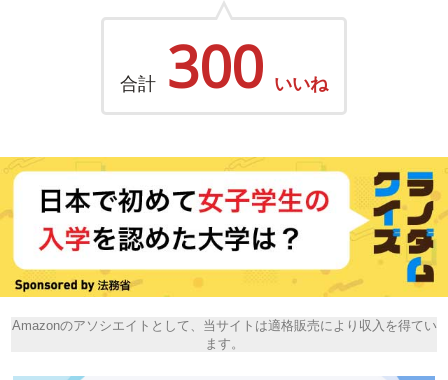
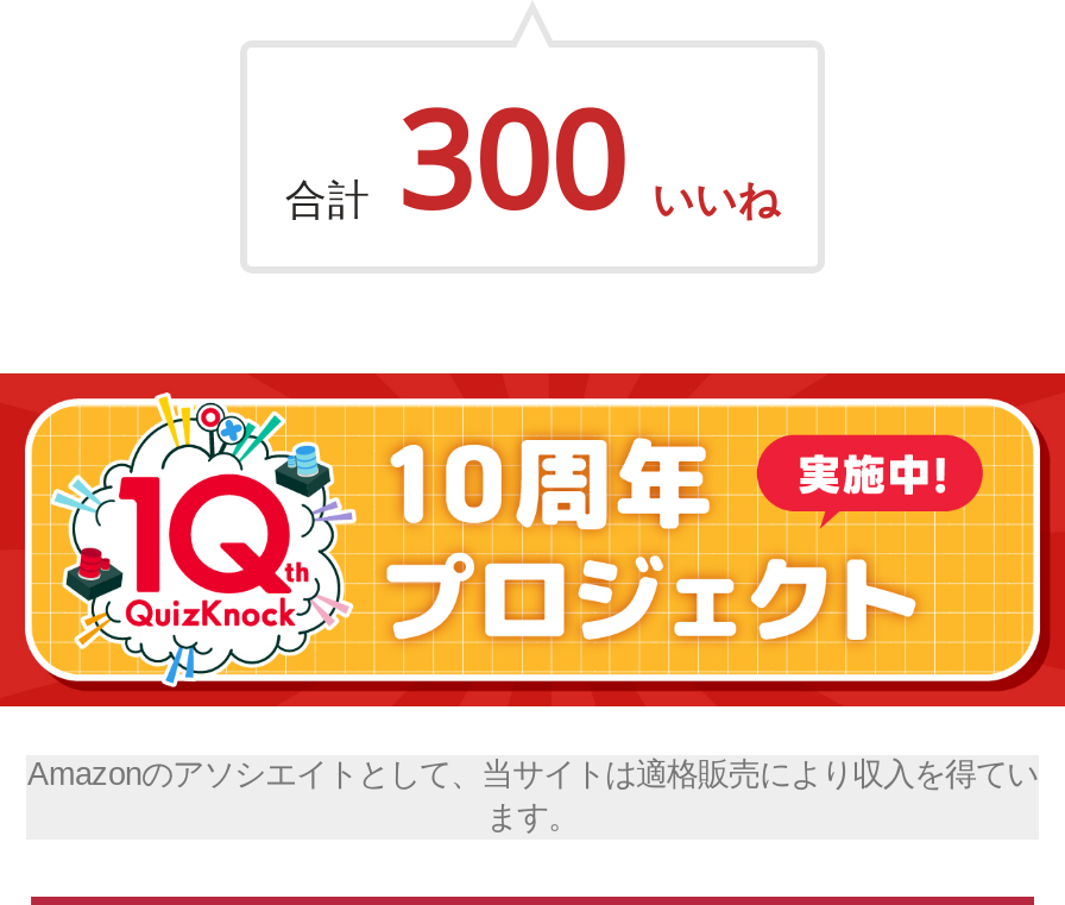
[3,156,445,298] [image] -> [7,371,1058,709] [image]

